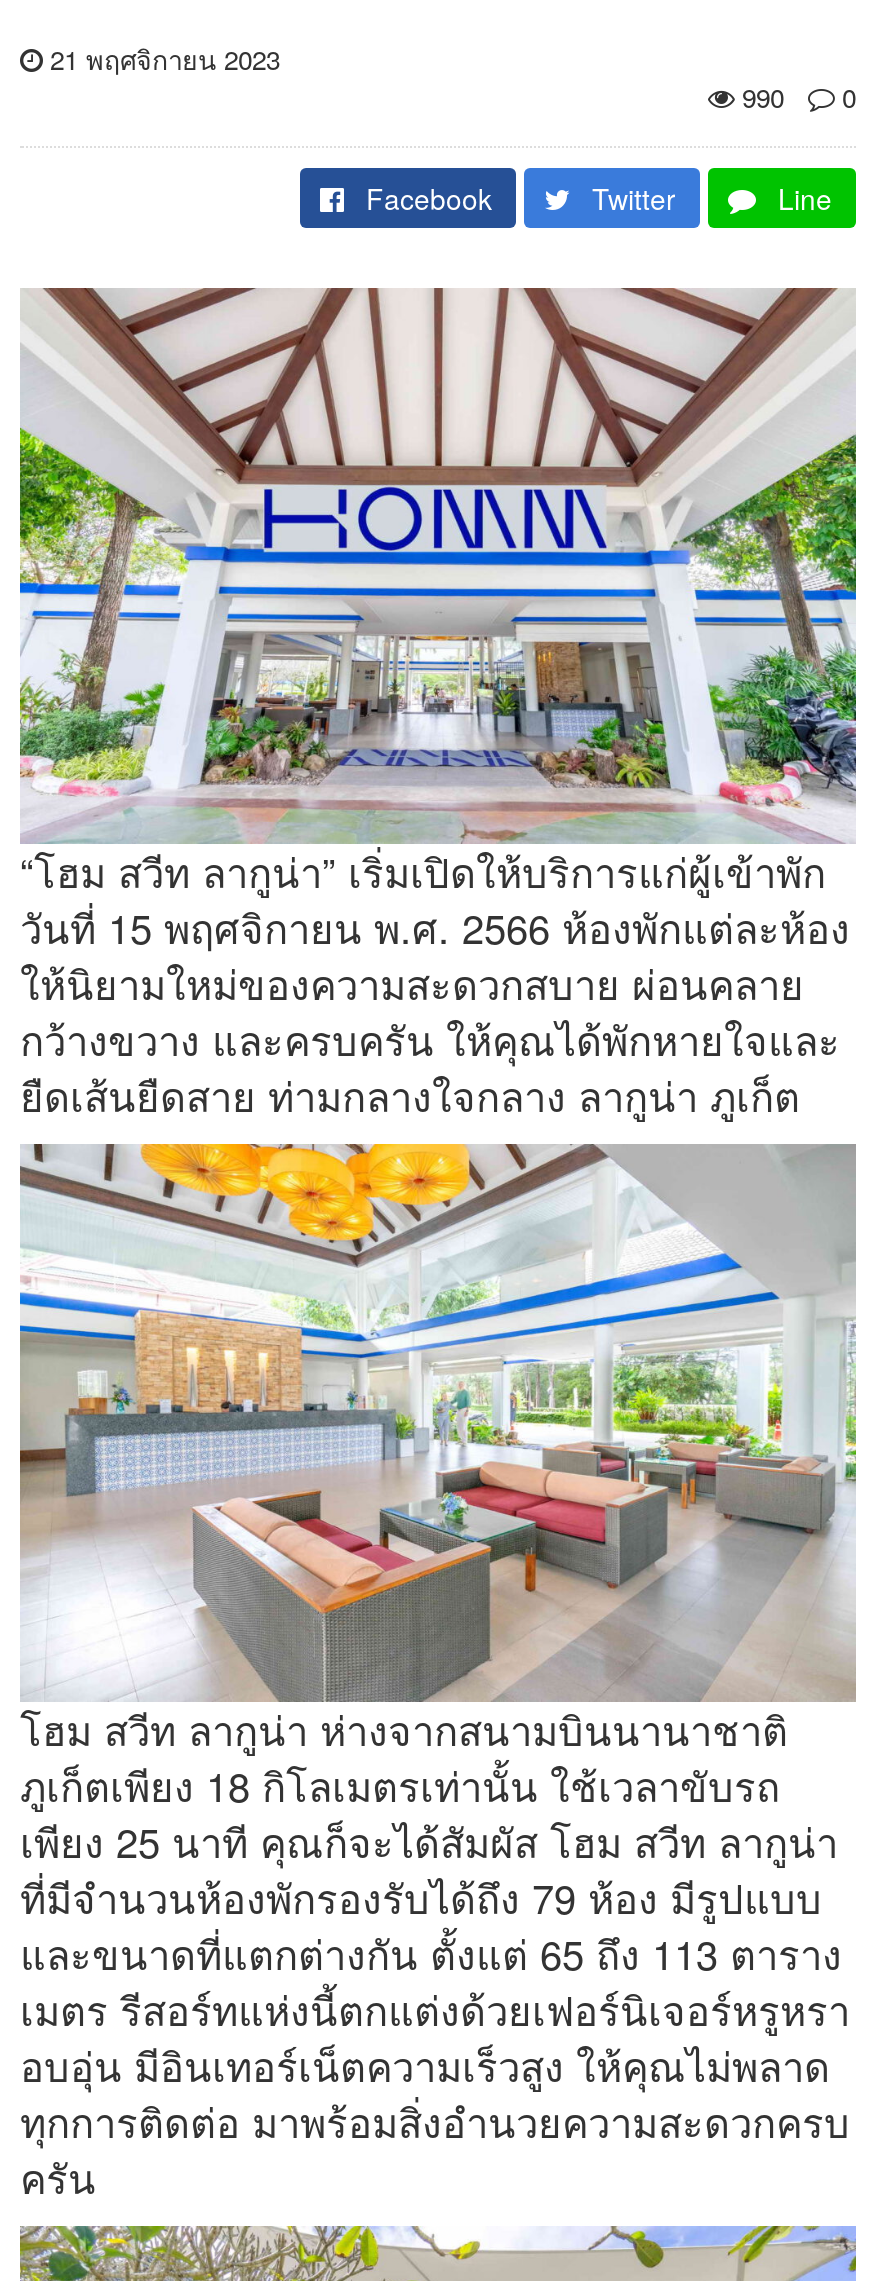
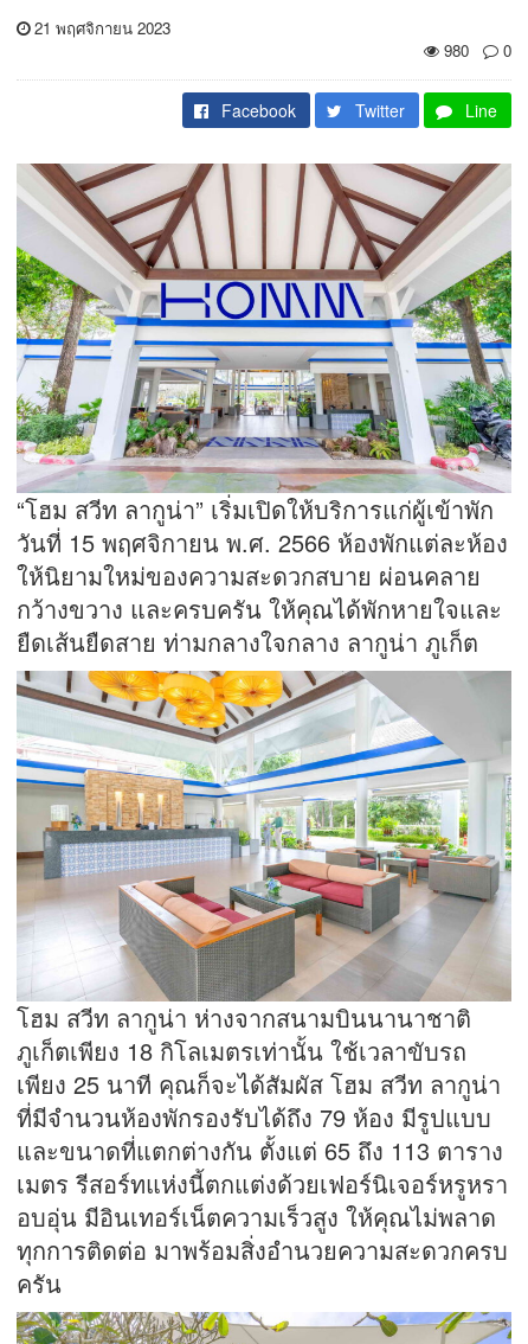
[734,77,856,115] 990 0 -> [439,39,511,61] 980 0

